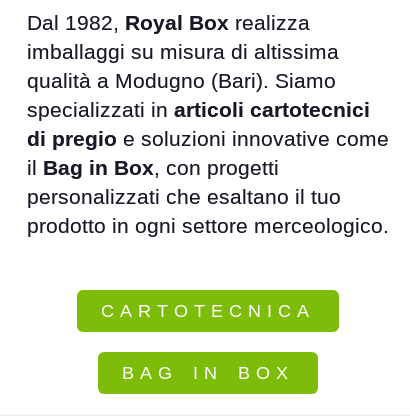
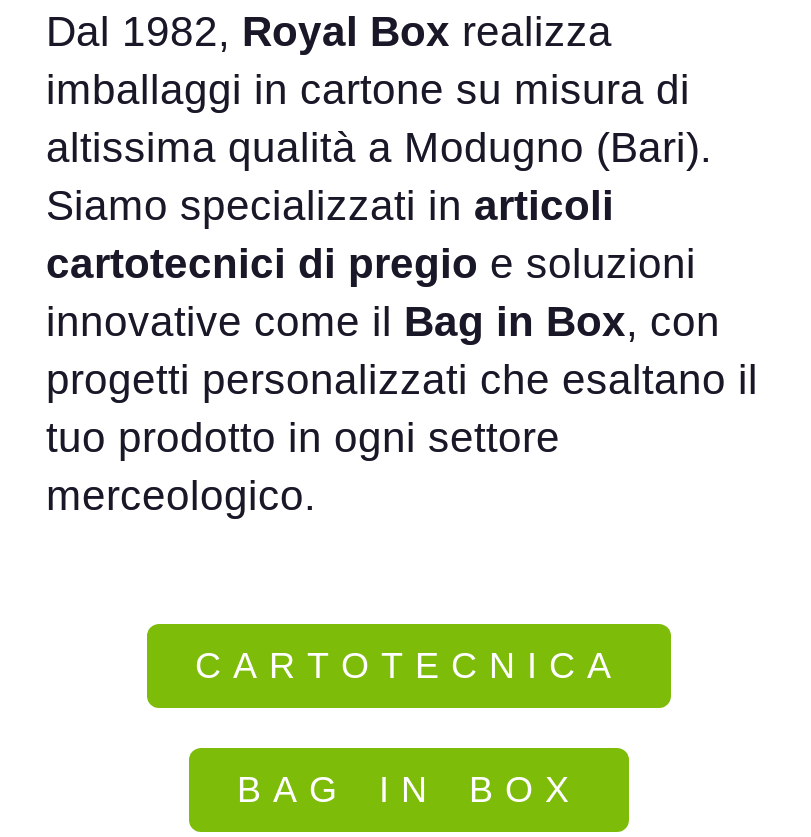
[26,40,388,237] imballaggi su misura di altissima | qualità a Modugno (Bari). Siamo | specializzati in articoli cartotecnici | di pregio e soluzioni innovative come | il Bag in Box, con progetti | personalizzati che esaltano il tuo | prodotto in ogni settore merceologico. -> [46,67,758,519] imballaggi in cartone su misura di | altissima qualità a Modugno (Bari). | Siamo specializzati in articoli | cartotecnici di pregio e soluzioni | innovative come il Bag in Box, con | progetti personalizzati che esaltano il | tuo prodotto in ogni settore | merceologico.

